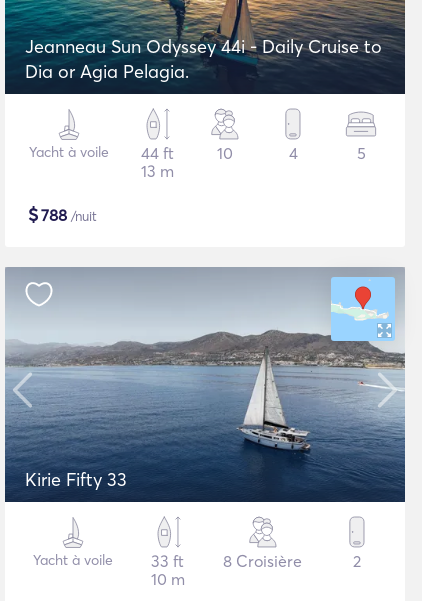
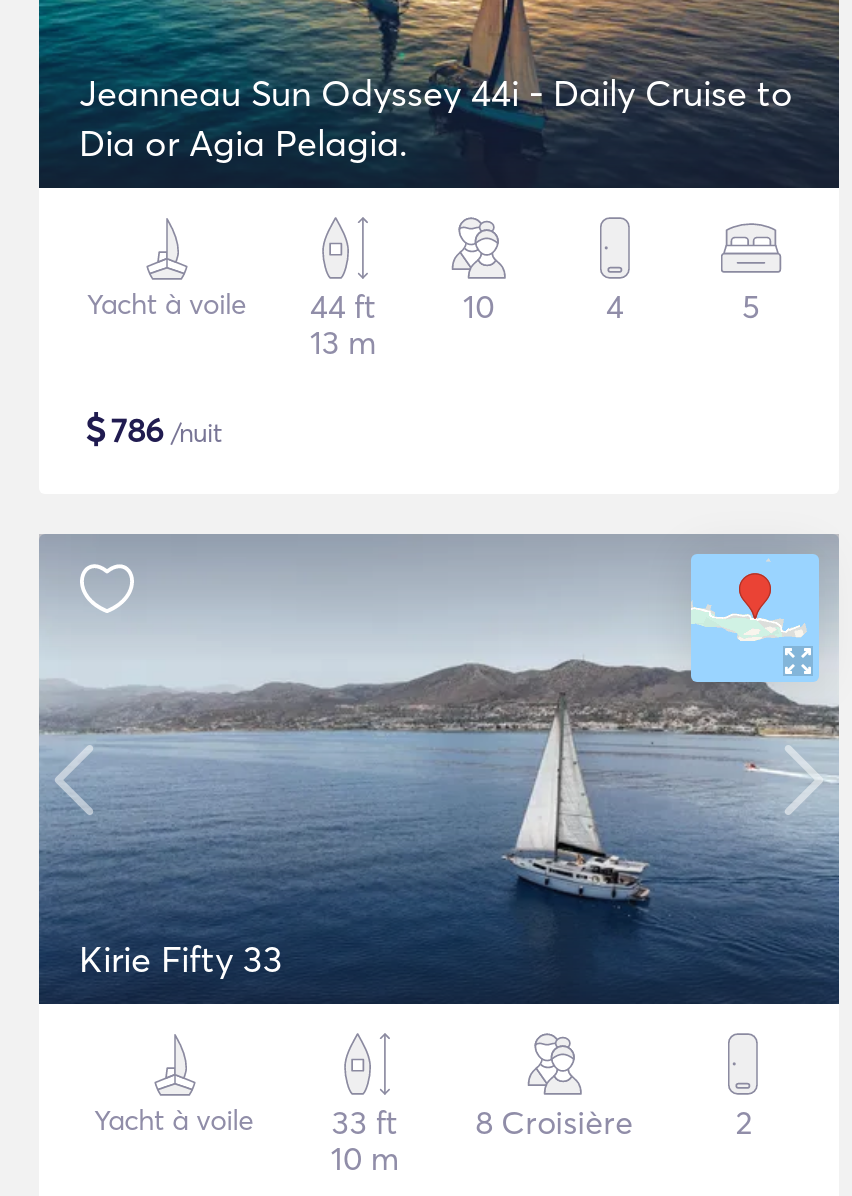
[28,203,97,226] $788 /nuit -> [85,406,223,452] $786 /nuit

